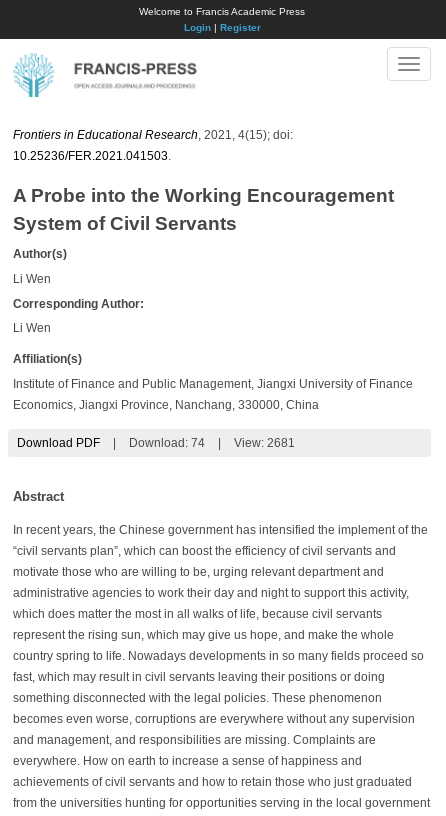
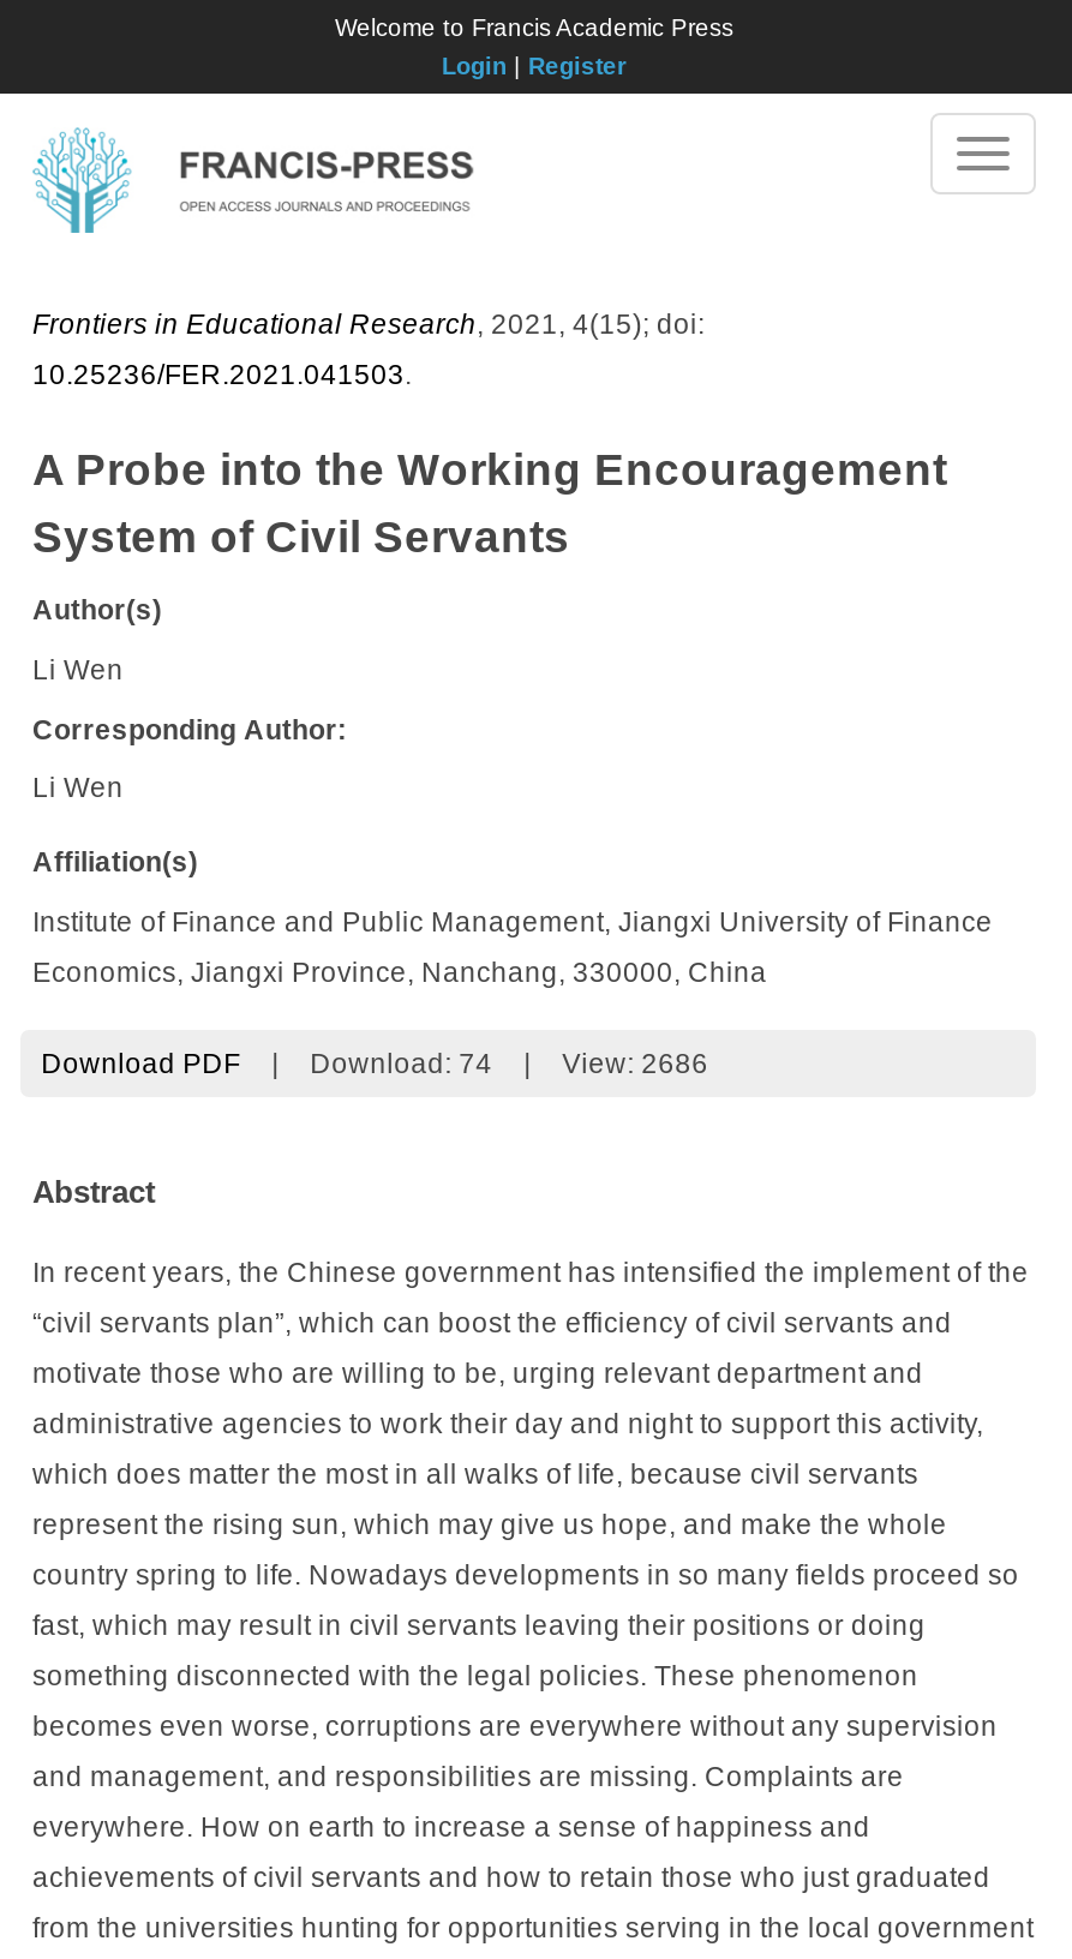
[234,436,295,448] View: 2681 -> [562,1048,709,1077] View: 2686

